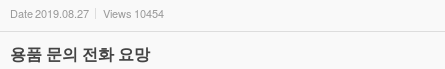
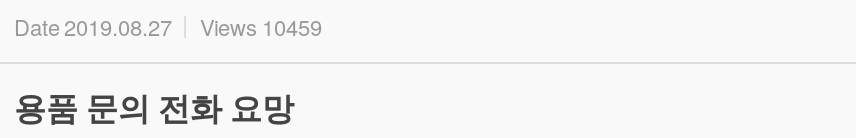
[10,4,164,20] Date 2019.08.27 Views 10454 -> [14,9,322,41] Date 2019.08.27 Views 10459

